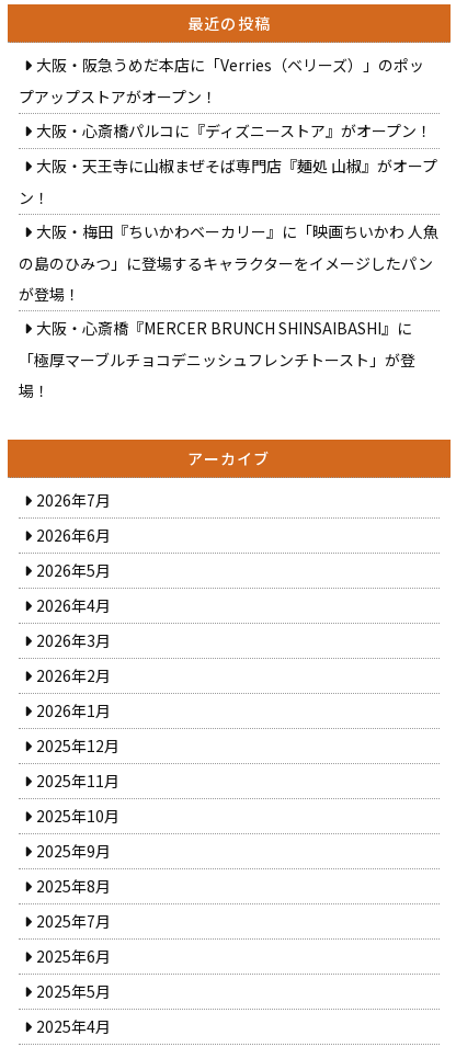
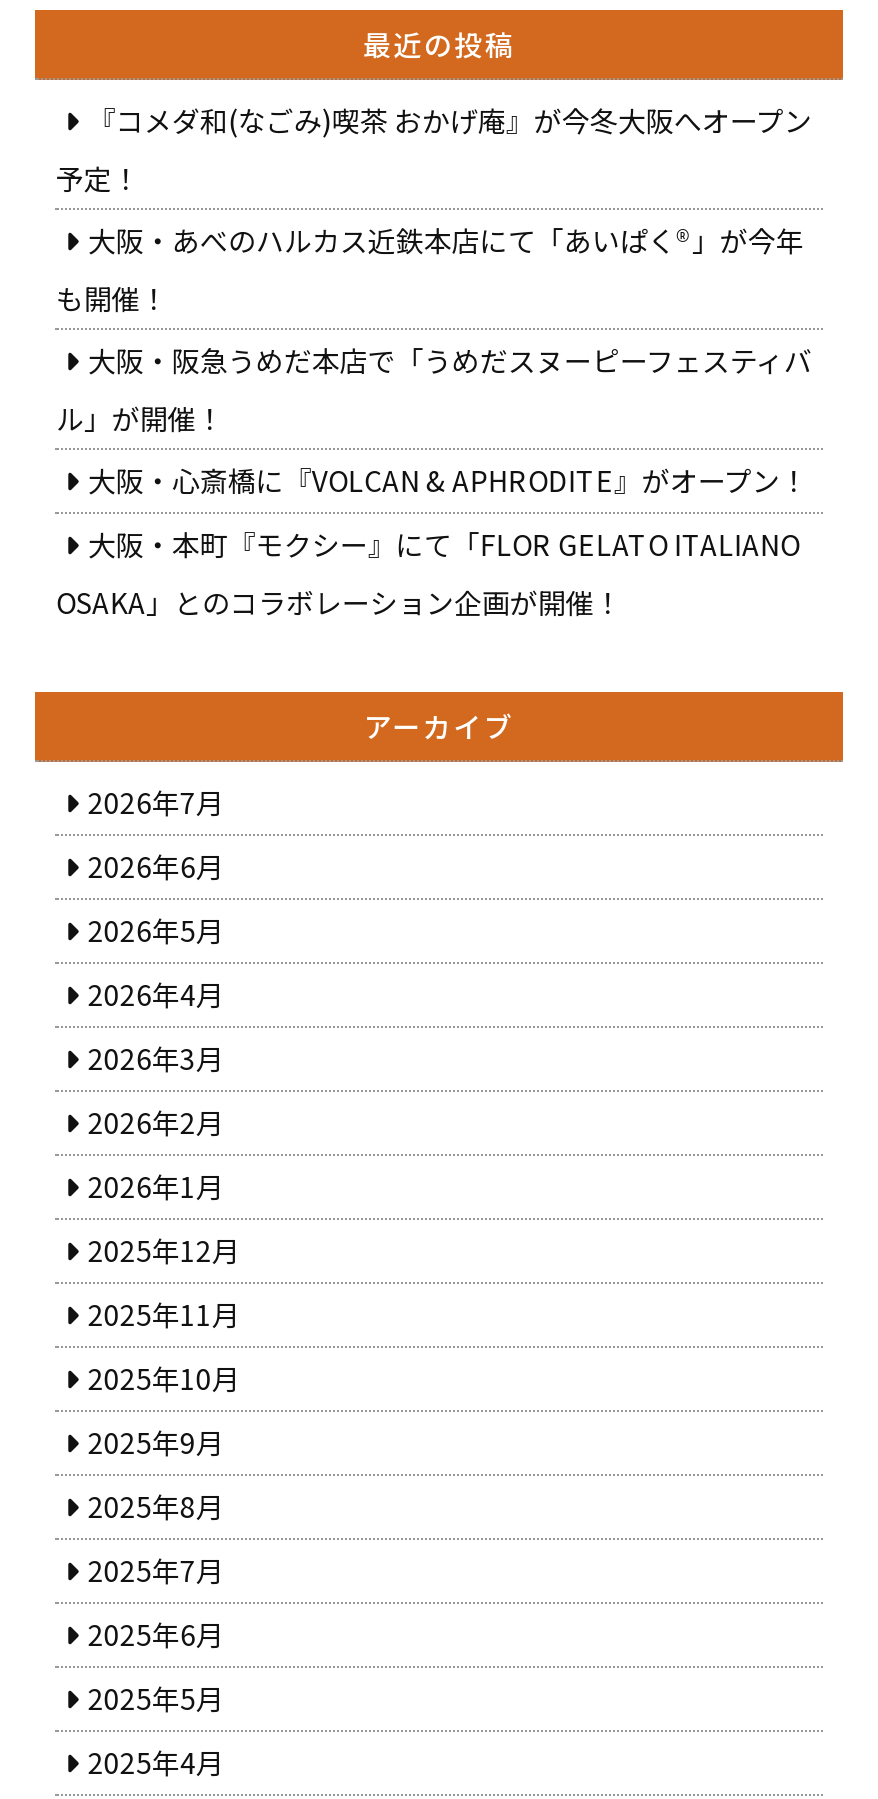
[19,54,425,108] 大阪・阪急うめだ本店に「Verries（ベリーズ）」のポッ | プアップストアがオープン！ -> [56,100,812,198] 『コメダ和(なごみ)喫茶 おかげ庵』が今冬大阪へオープン | 予定！
[37,120,432,142] 大阪・心斎橋パルコに『ディズニーストア』がオープン！ -> [56,220,804,318] 大阪・あべのハルカス近鉄本店にて「あいぱく®」が今年 | も開催！
[19,155,438,208] 大阪・天王寺に山椒まぜそば専門店『麺処 山椒』がオープ | ン！ -> [56,340,812,438] 大阪・阪急うめだ本店で「うめだスヌーピーフェスティバ | ル」が開催！
[19,220,439,305] 大阪・梅田『ちいかわベーカリー』に「映画ちいかわ 人魚 | の島のひみつ」に登場するキャラクターをイメージしたパン | が登場！ -> [88,460,808,500] 大阪・心斎橋に『VOLCAN & APHRODITE』がオープン！
[19,317,416,401] 大阪・心斎橋『MERCER BRUNCH SHINSAIBASHI』に | 「極厚マーブルチョコデニッシュフレンチトースト」が登 | 場！ -> [56,524,800,622] 大阪・本町『モクシー』にて「FLOR GELATO ITALIANO | OSAKA」とのコラボレーション企画が開催！

